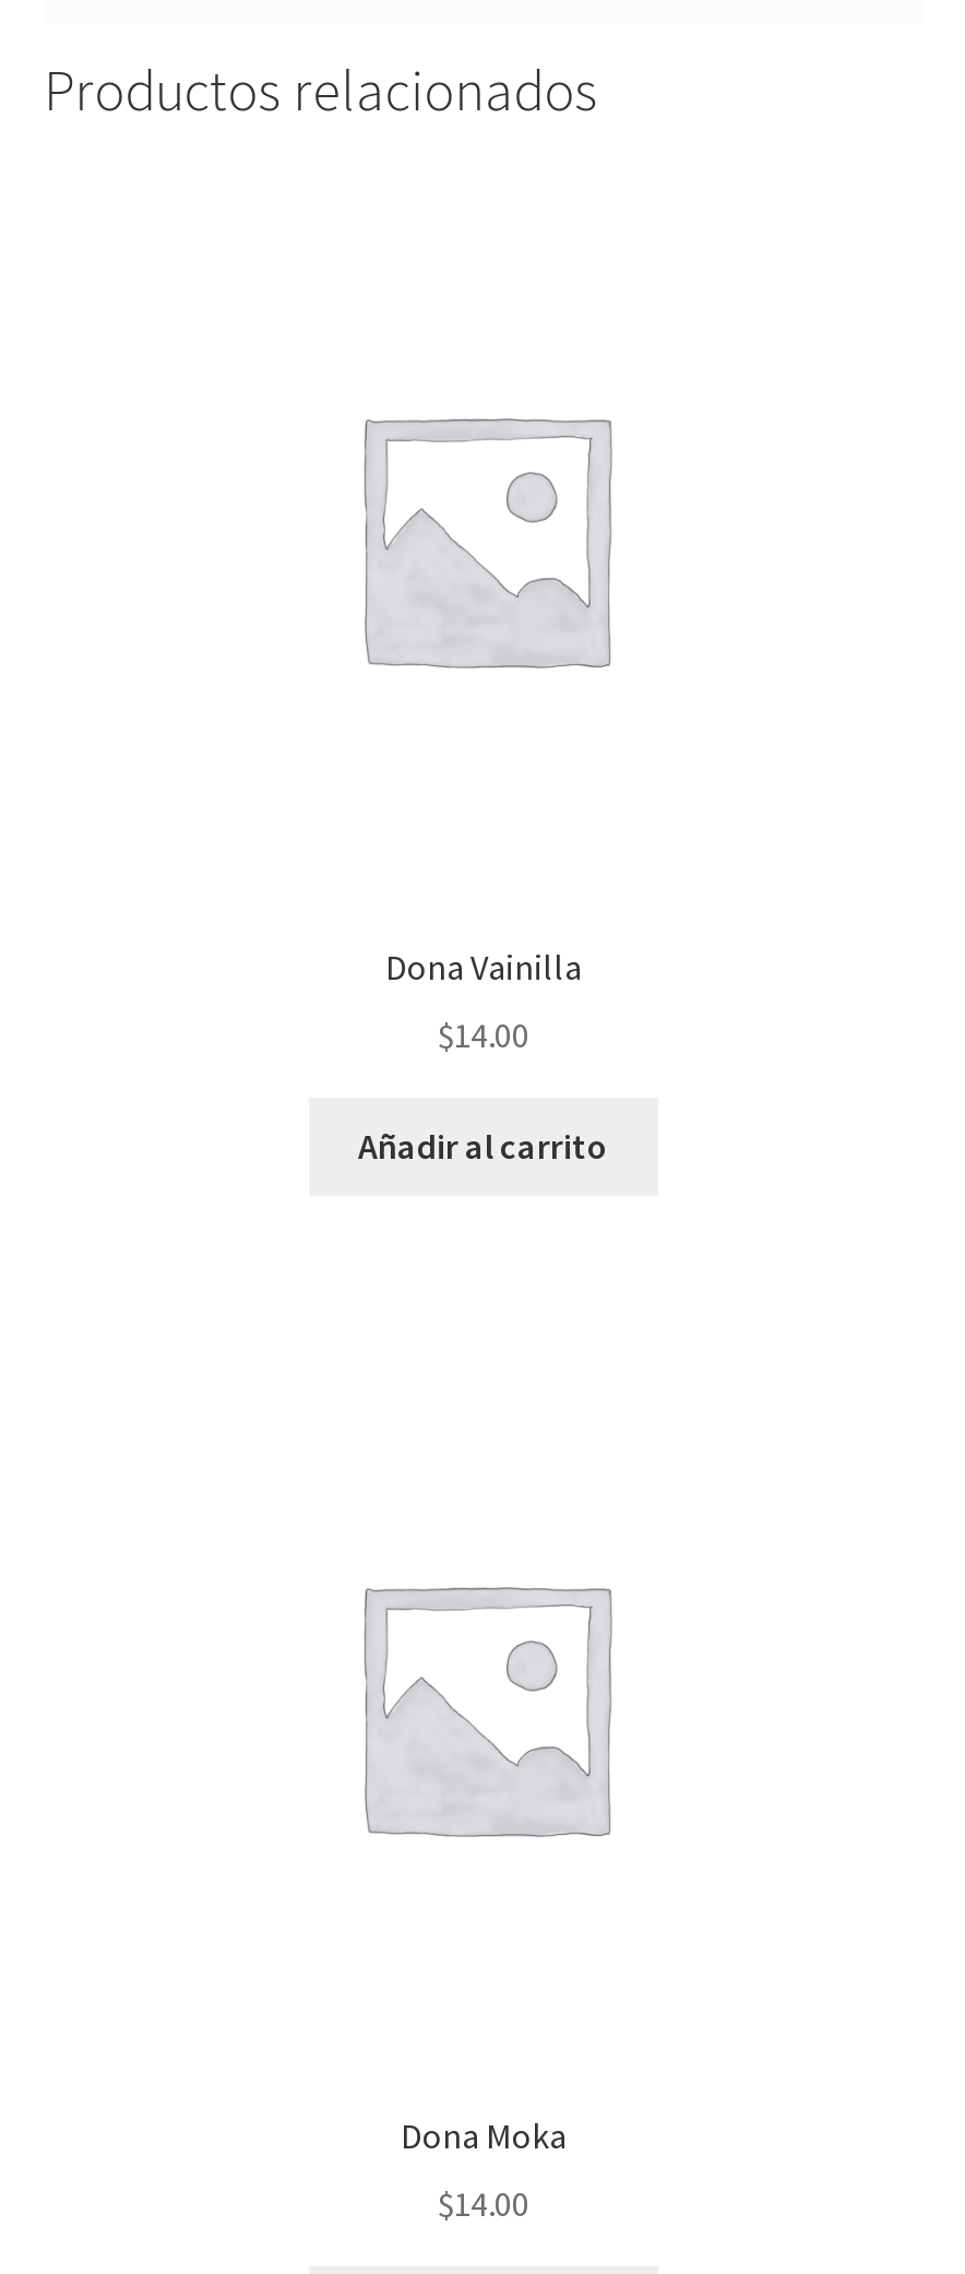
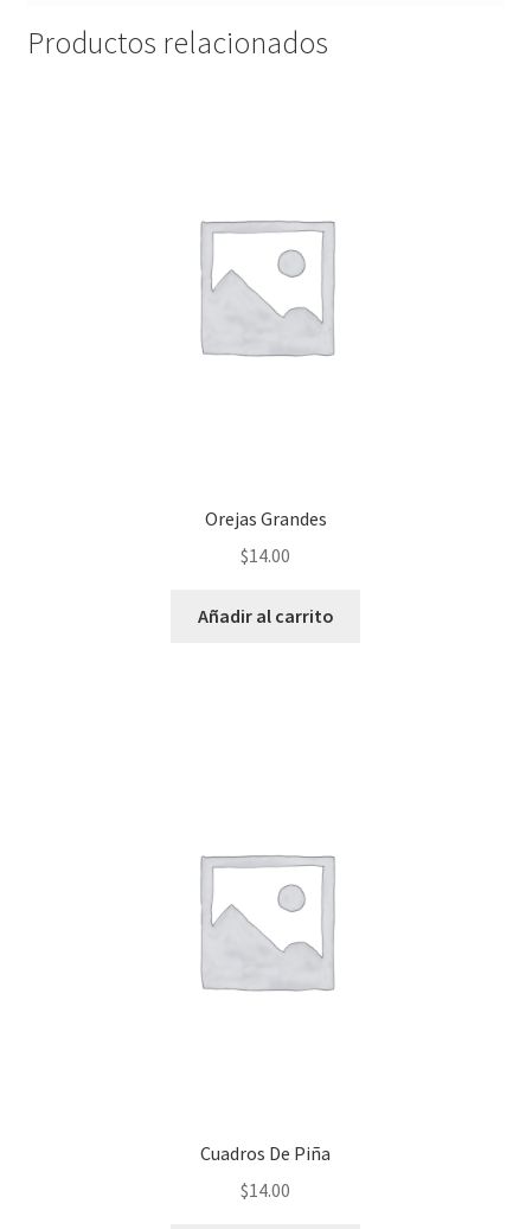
[385,945,582,989] Dona Vainilla -> [204,507,326,531] Orejas Grandes
[401,2113,567,2157] Dona Moka -> [200,1141,331,1165] Cuadros De Piña

